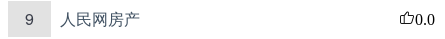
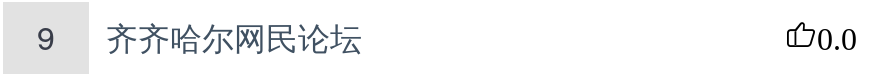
[59,7,139,30] 人民网房产 -> [106,15,362,61] 齐齐哈尔网民论坛

